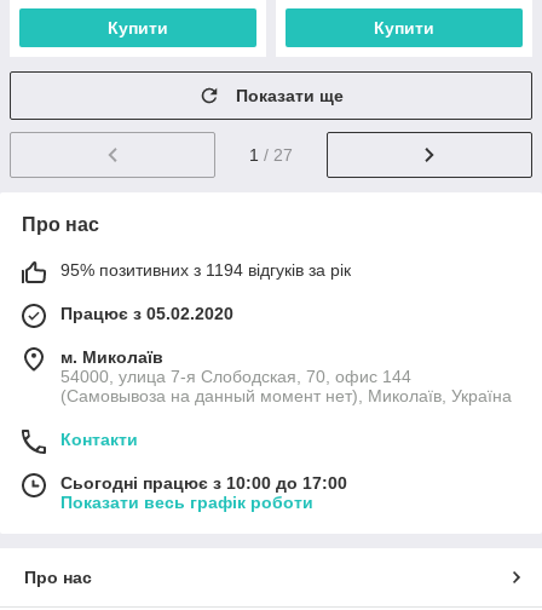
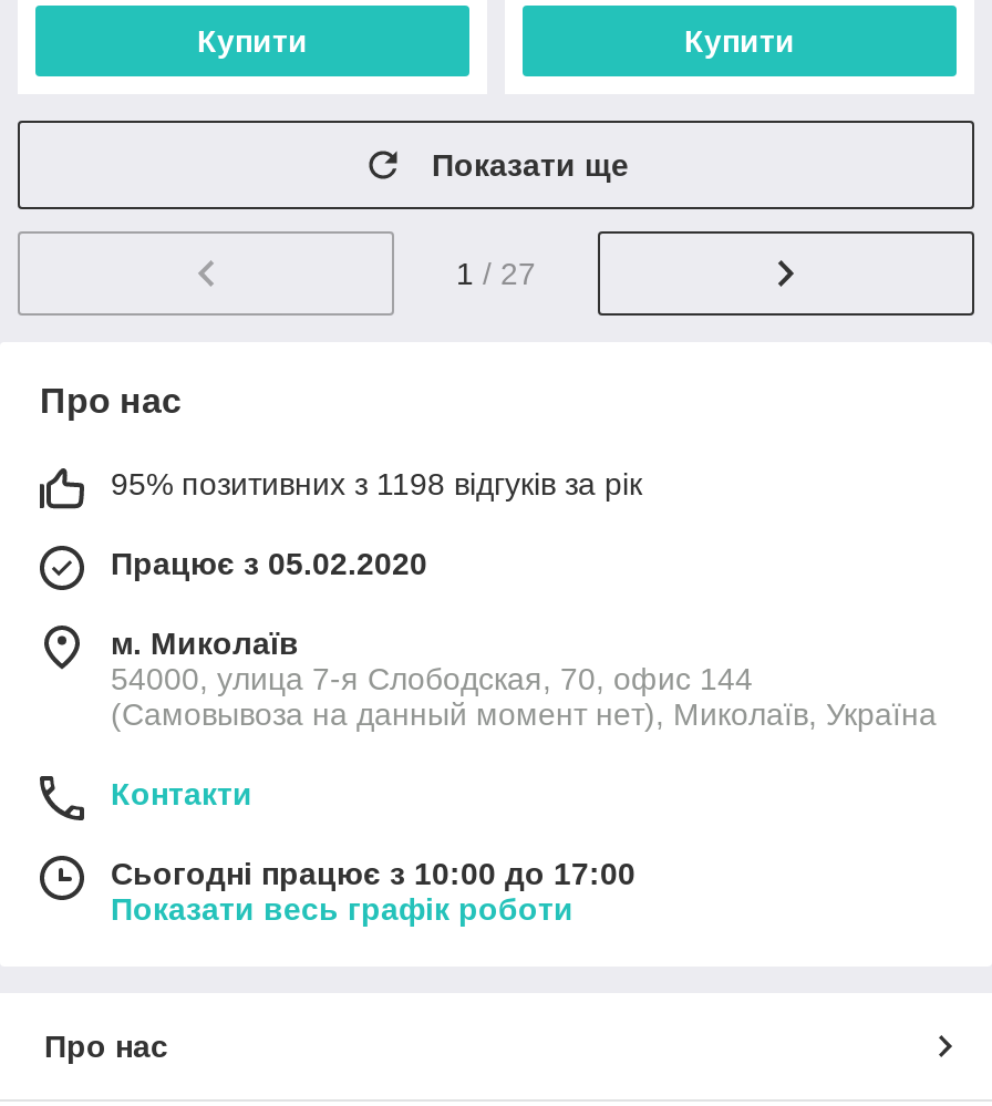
[60,260,351,280] 95% позитивних з 1194 відгуків за рік -> [111,466,642,502] 95% позитивних з 1198 відгуків за рік

